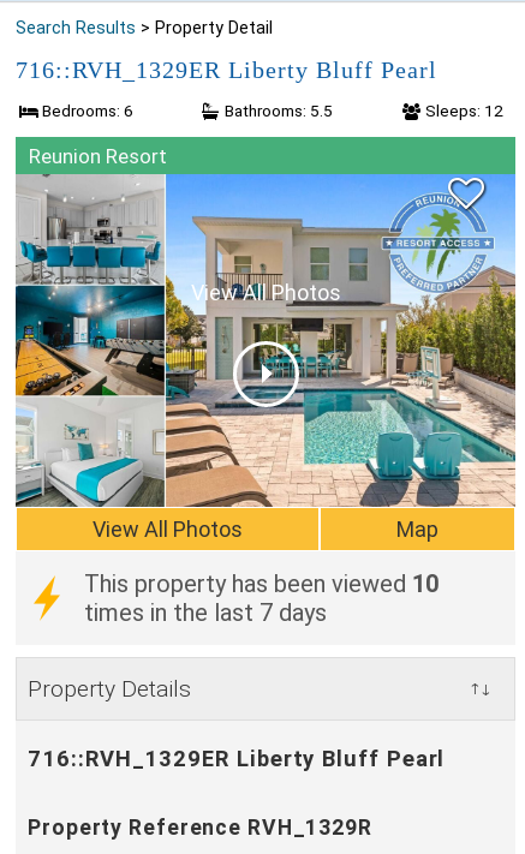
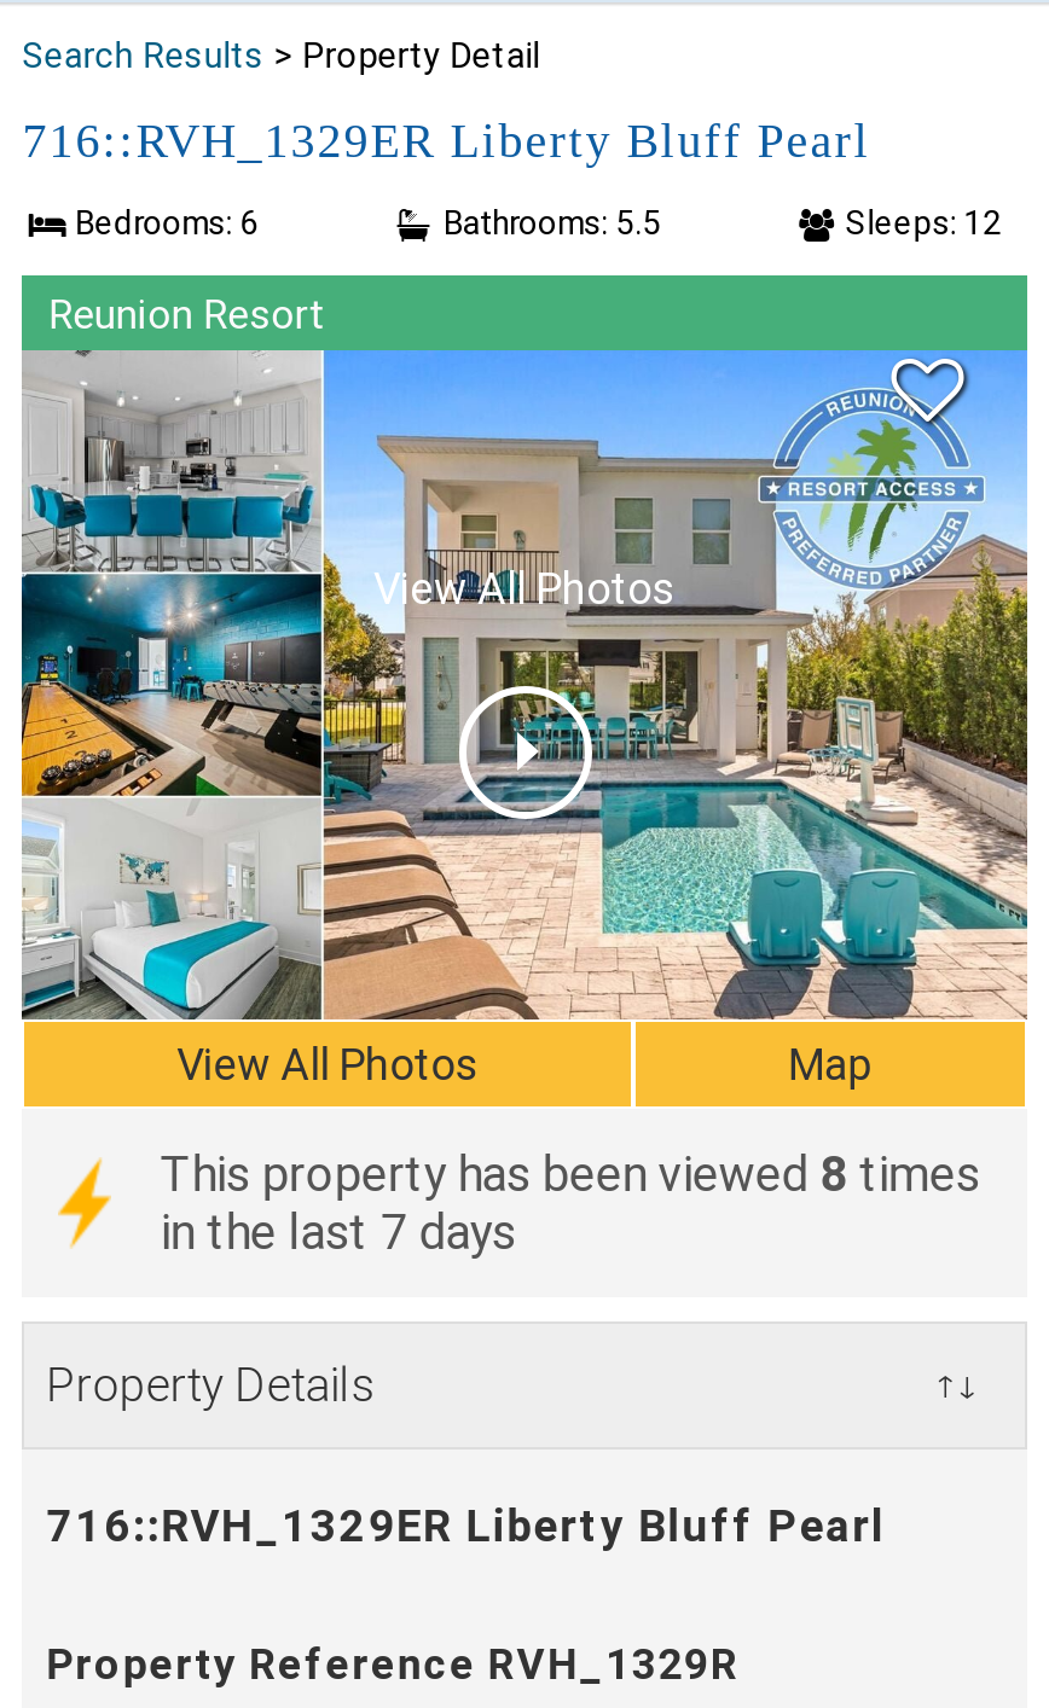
[84,569,439,627] This property has been viewed 10 | times in the last 7 days -> [160,1145,979,1261] This property has been viewed 8 times | in the last 7 days

